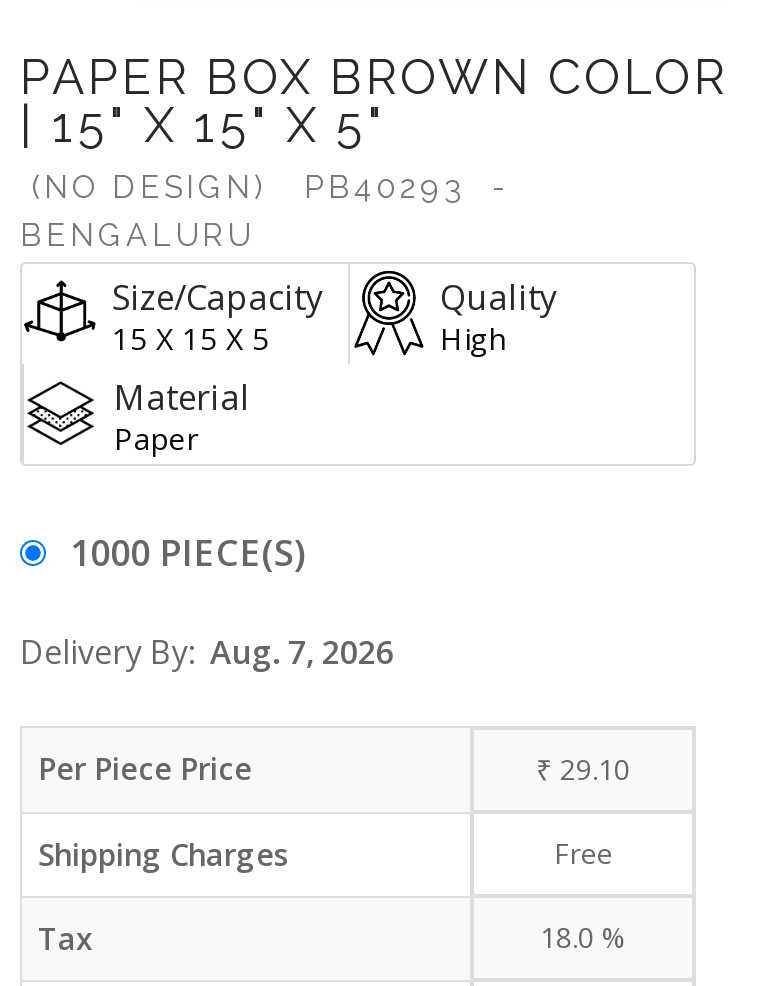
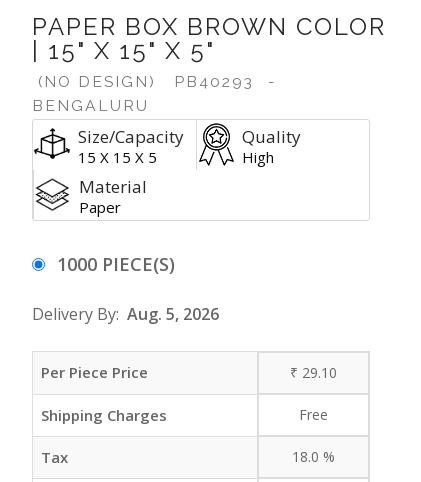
[20,630,394,674] Delivery By: Aug. 7, 2026 -> [32,303,219,325] Delivery By: Aug. 5, 2026

